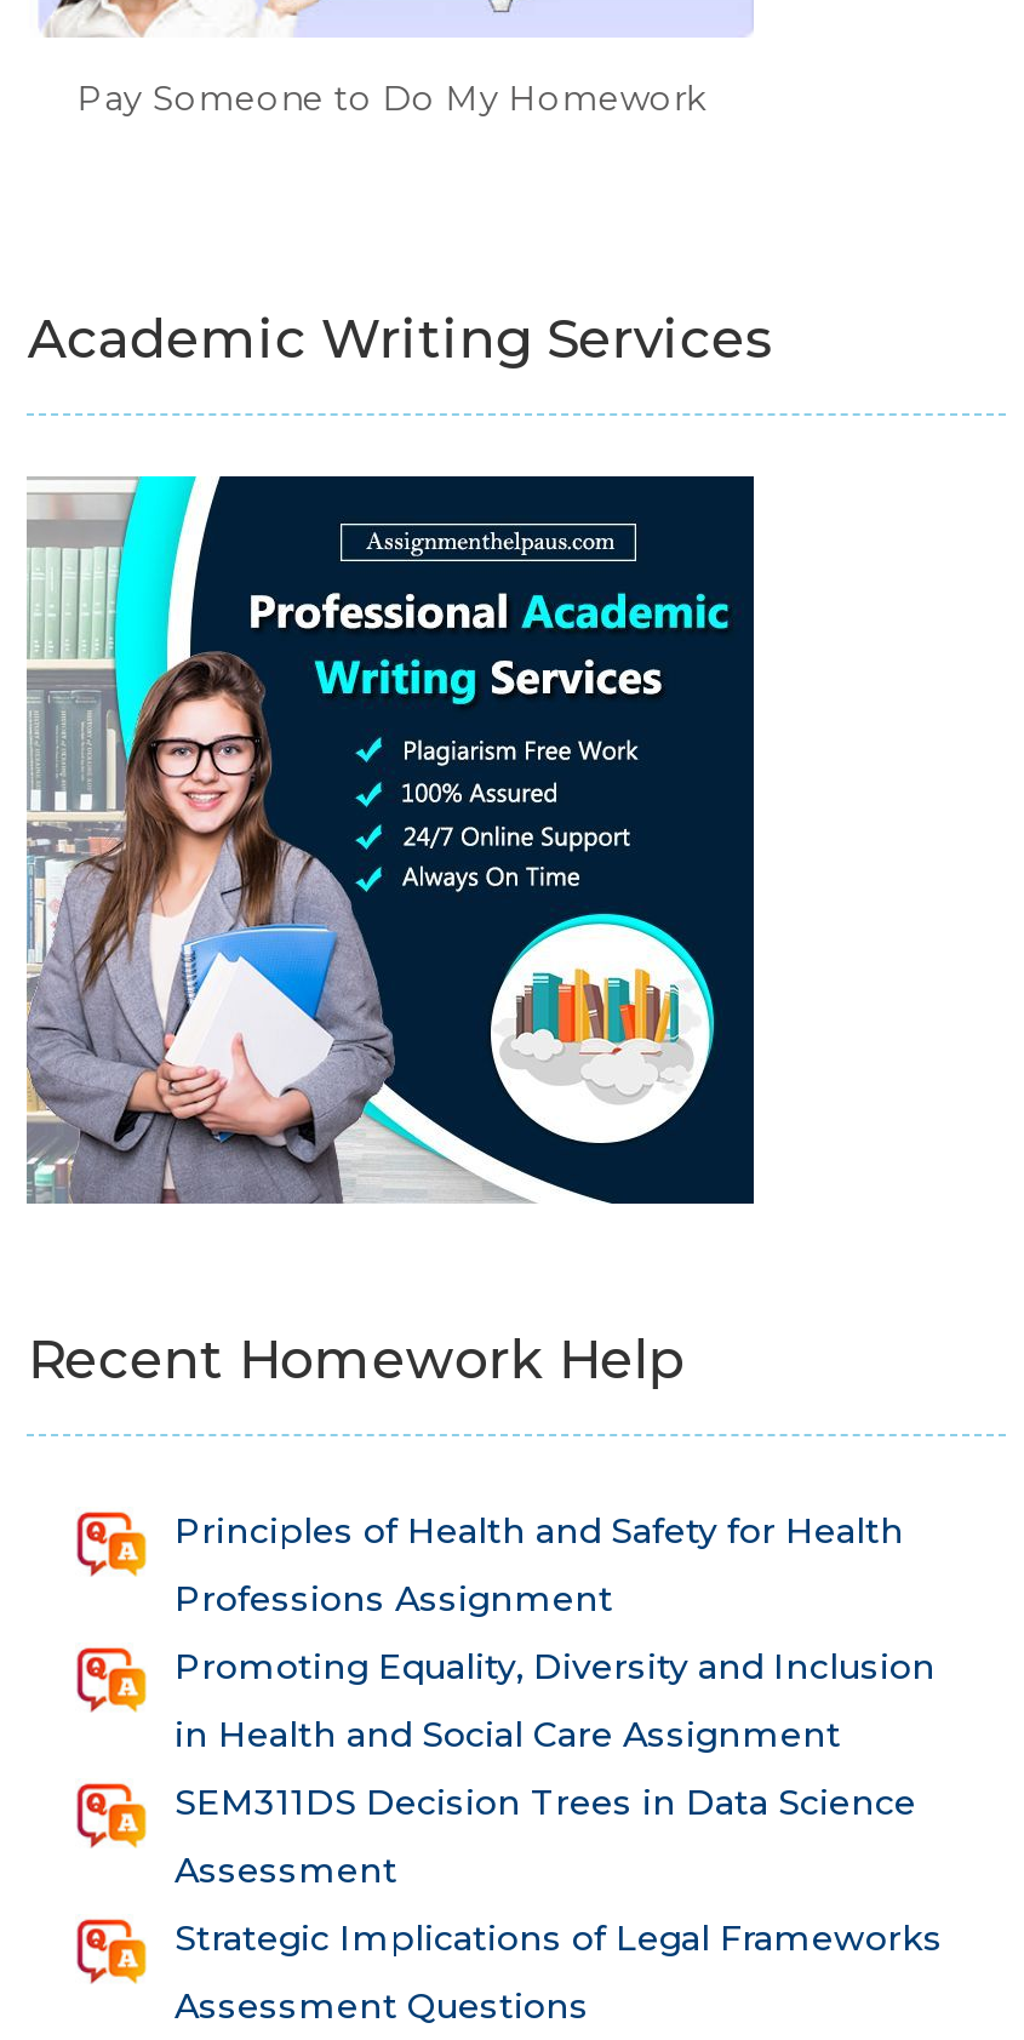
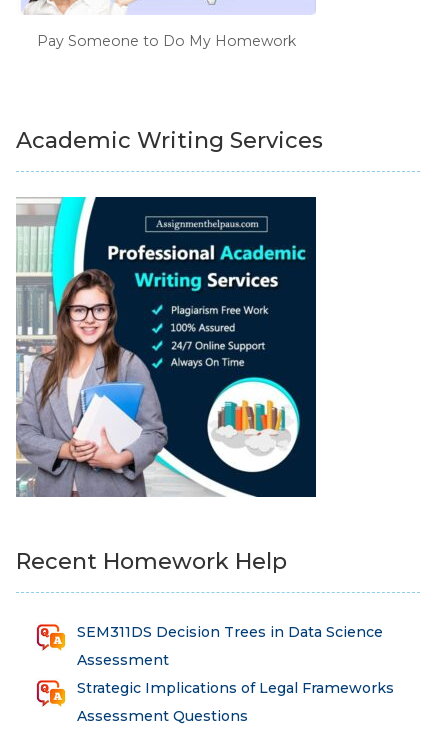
[175,1510,936,1757] Principles of Health and Safety for Health | Professions Assignment | Promoting Equality, Diversity and Inclusion | in Health and Social Care Assignment -> none

